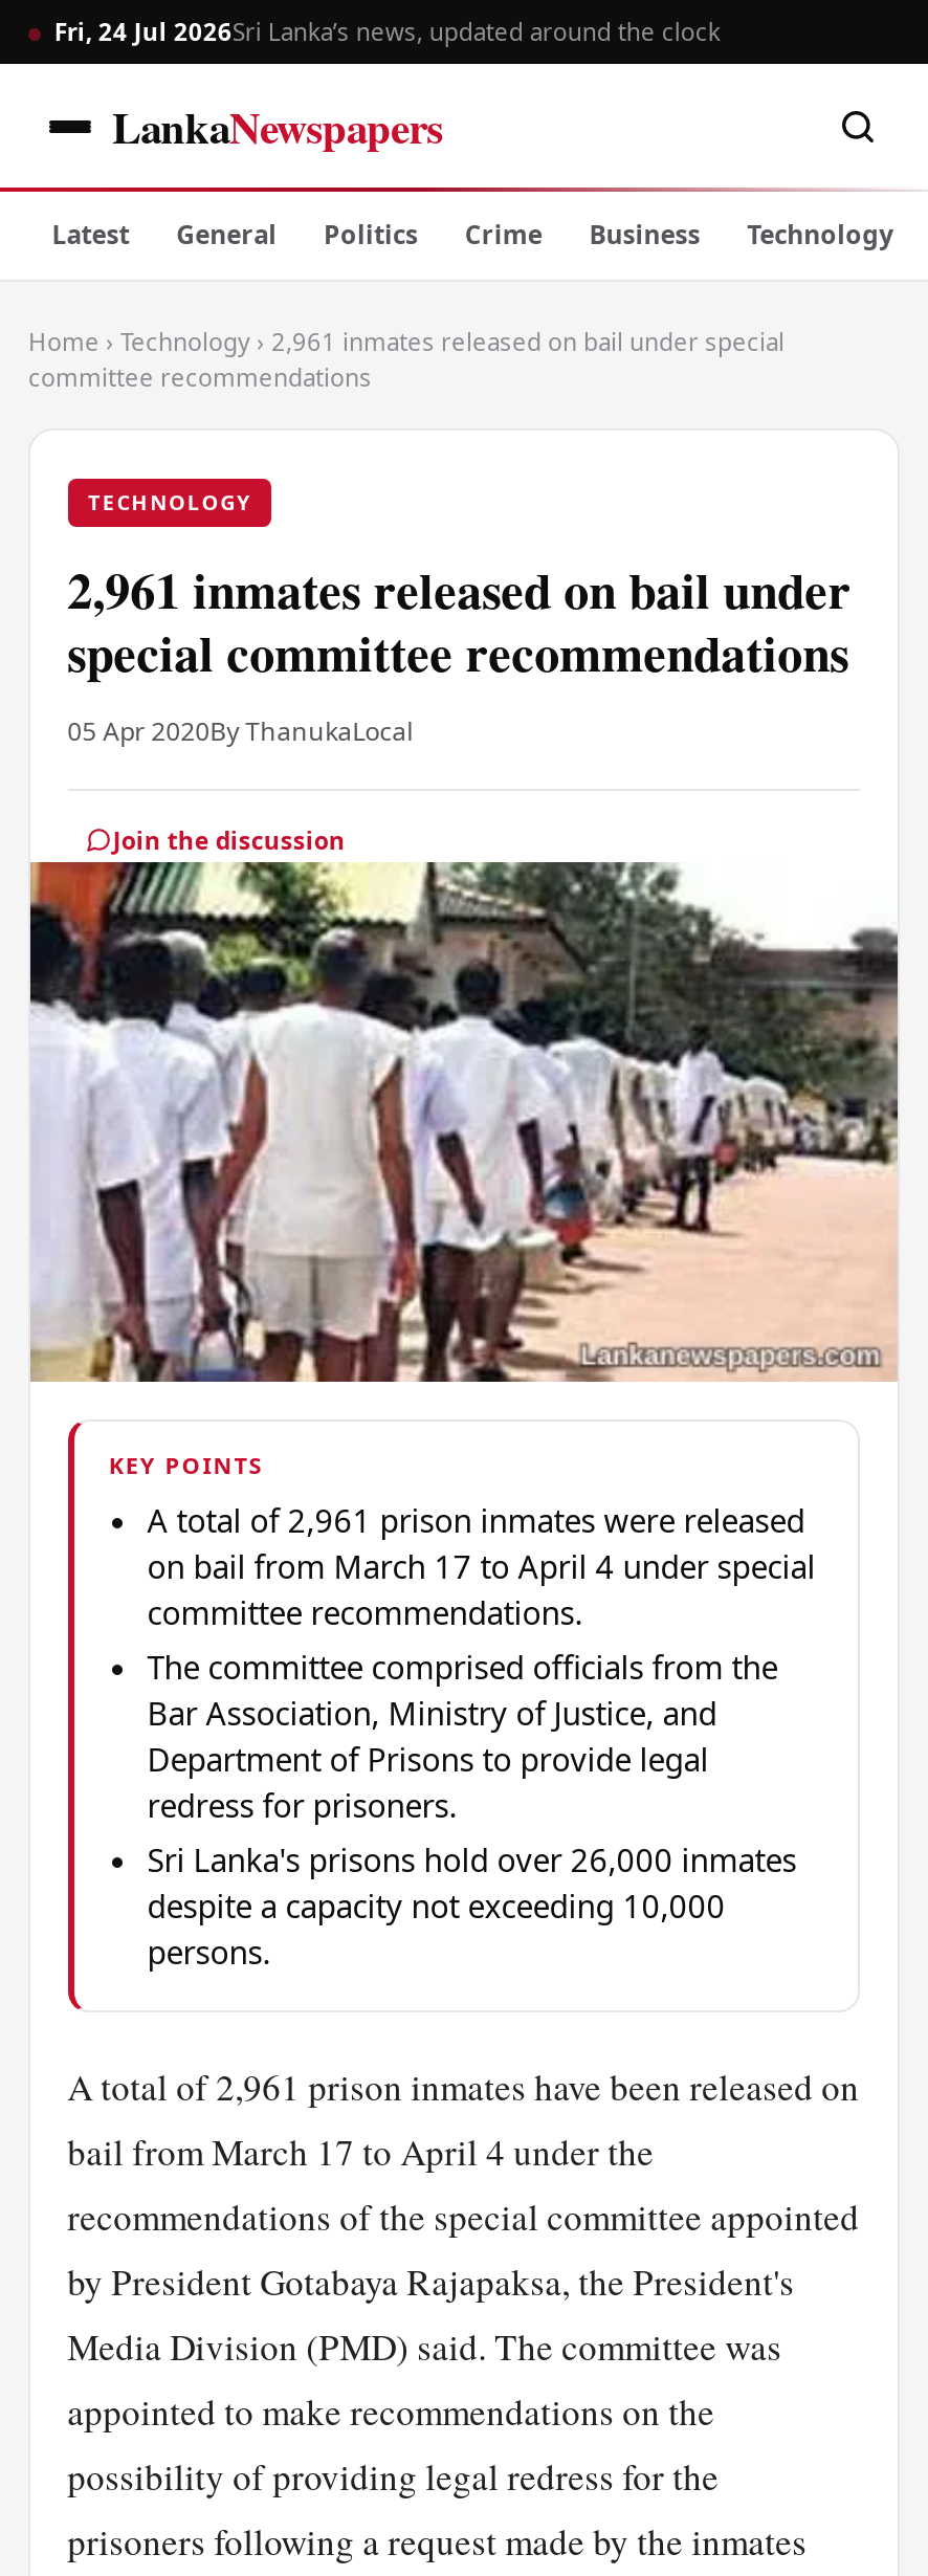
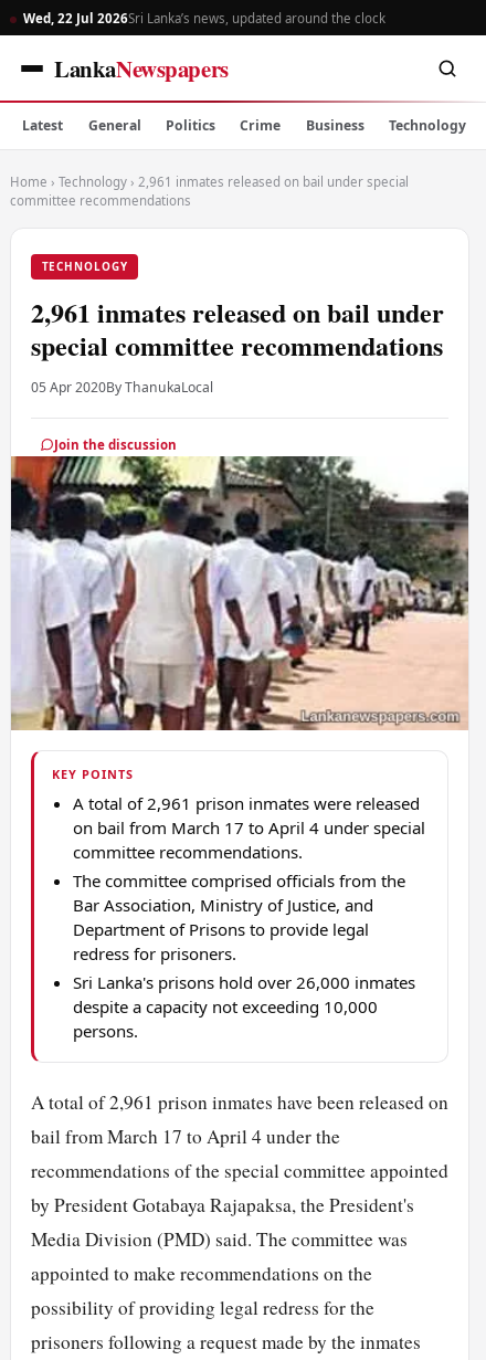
[54,15,720,46] Fri, 24 Jul 2026Sri Lanka’s news, updated around the clock -> [24,9,386,26] Wed, 22 Jul 2026Sri Lanka’s news, updated around the clock

